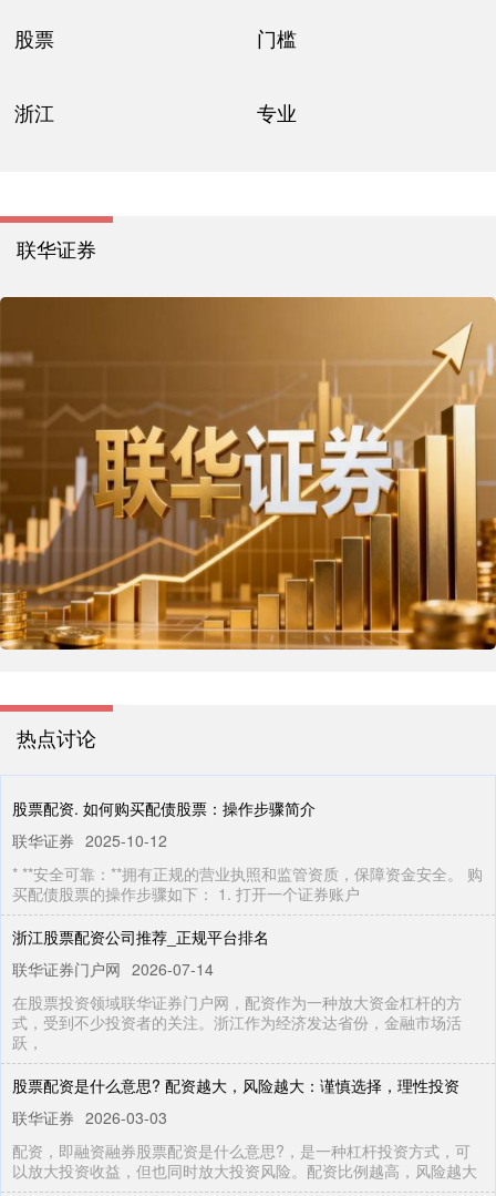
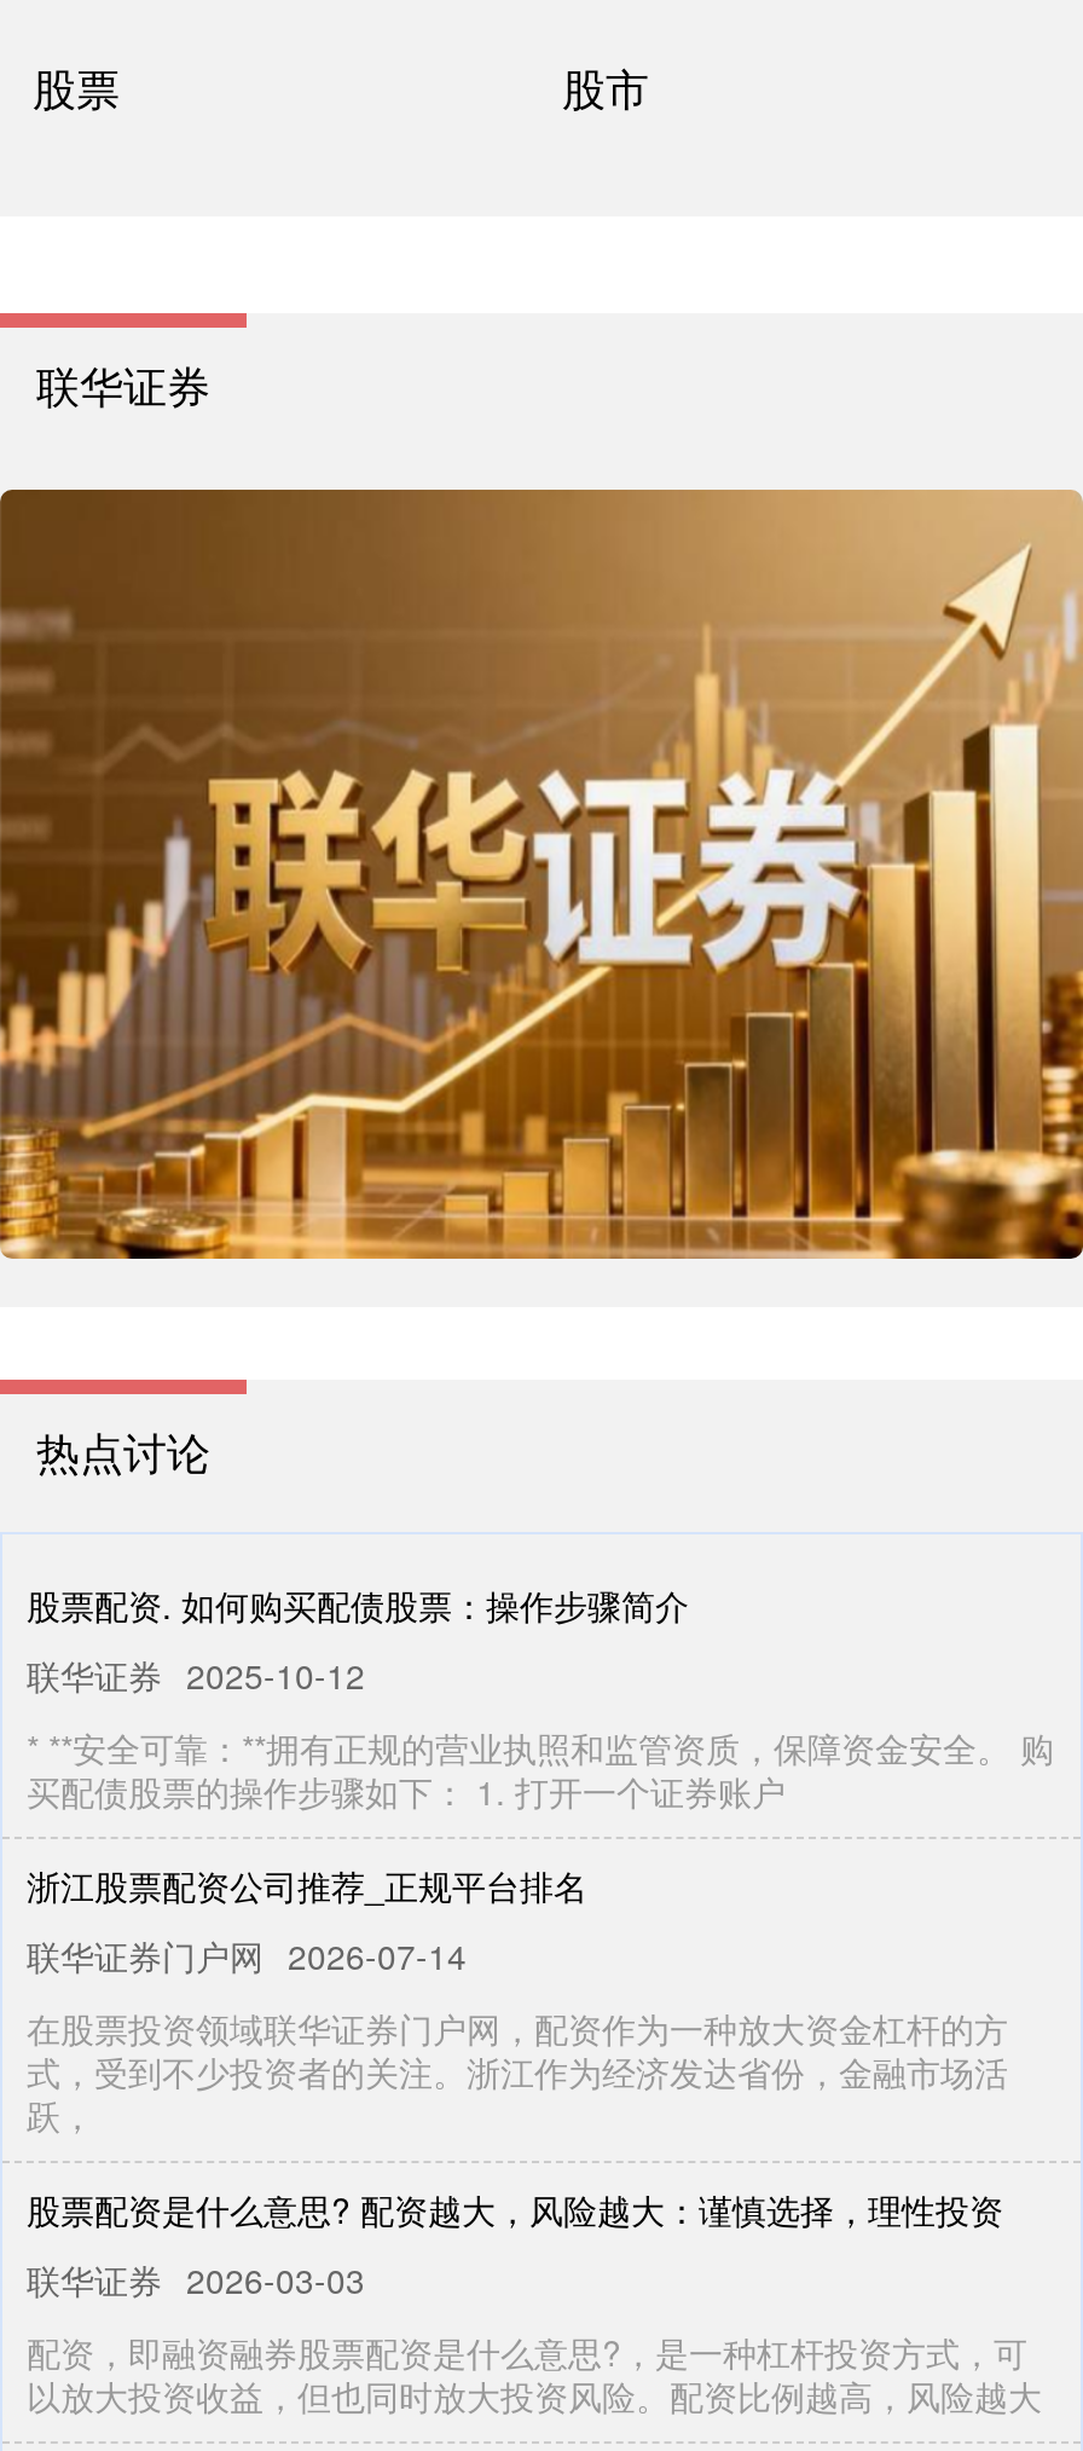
[15,23,297,126] 门槛 | 浙江 | 专业 -> [562,54,649,117] 股市

